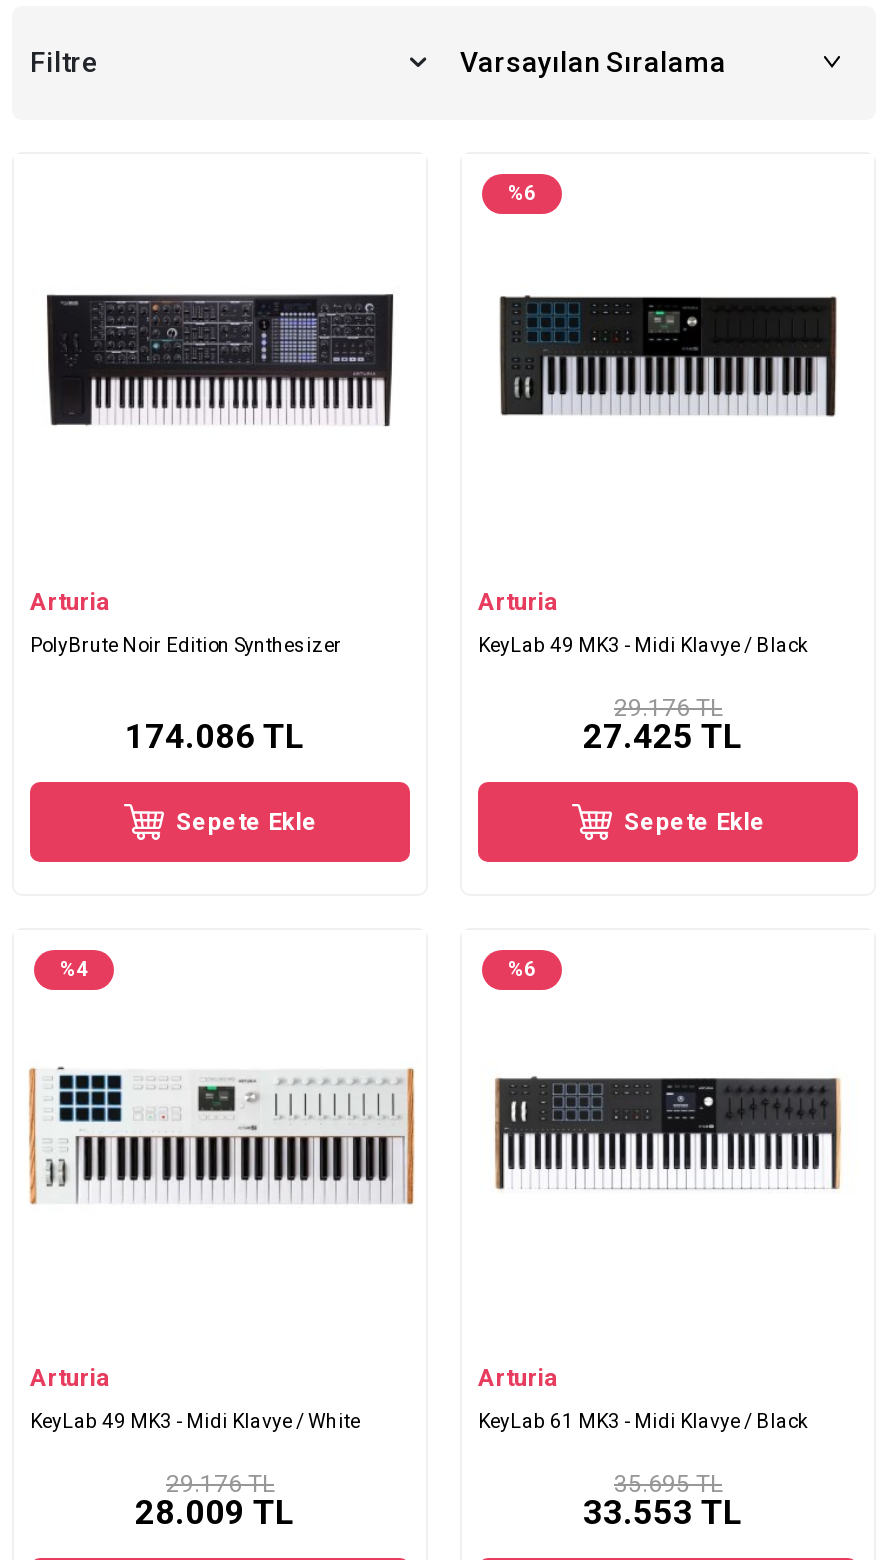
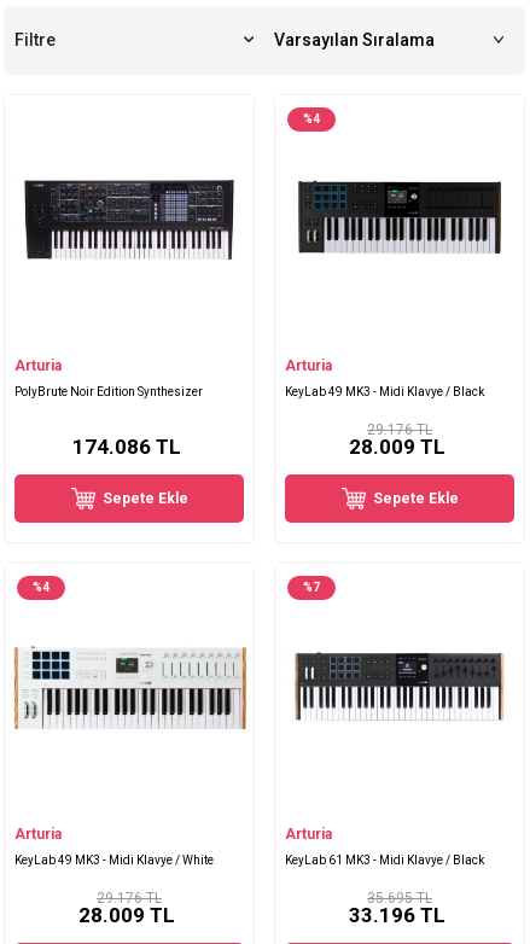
[508,182,536,204] %6 -> [303,112,320,126] %4
[583,715,743,755] 27.425 TL -> [348,434,445,458] 28.009 TL
[508,958,536,980] %6 -> [303,581,320,594] %7
[583,1491,743,1531] 33.553 TL -> [348,902,445,926] 33.196 TL

